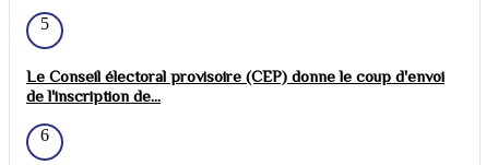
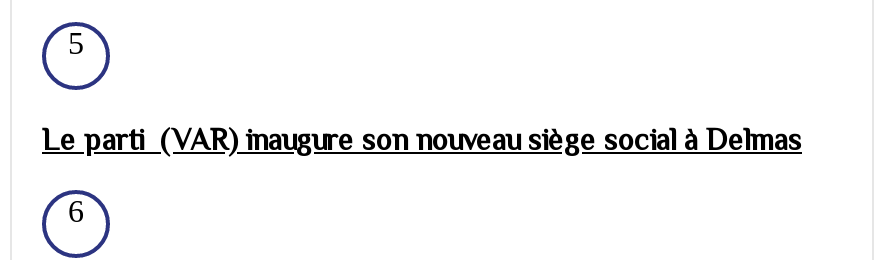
[26,67,444,105] Le Conseil électoral provisoire (CEP) donne le coup d'envoi | de l'inscription de... -> [42,122,802,156] Le parti (VAR) inaugure son nouveau siège social à Delmas

